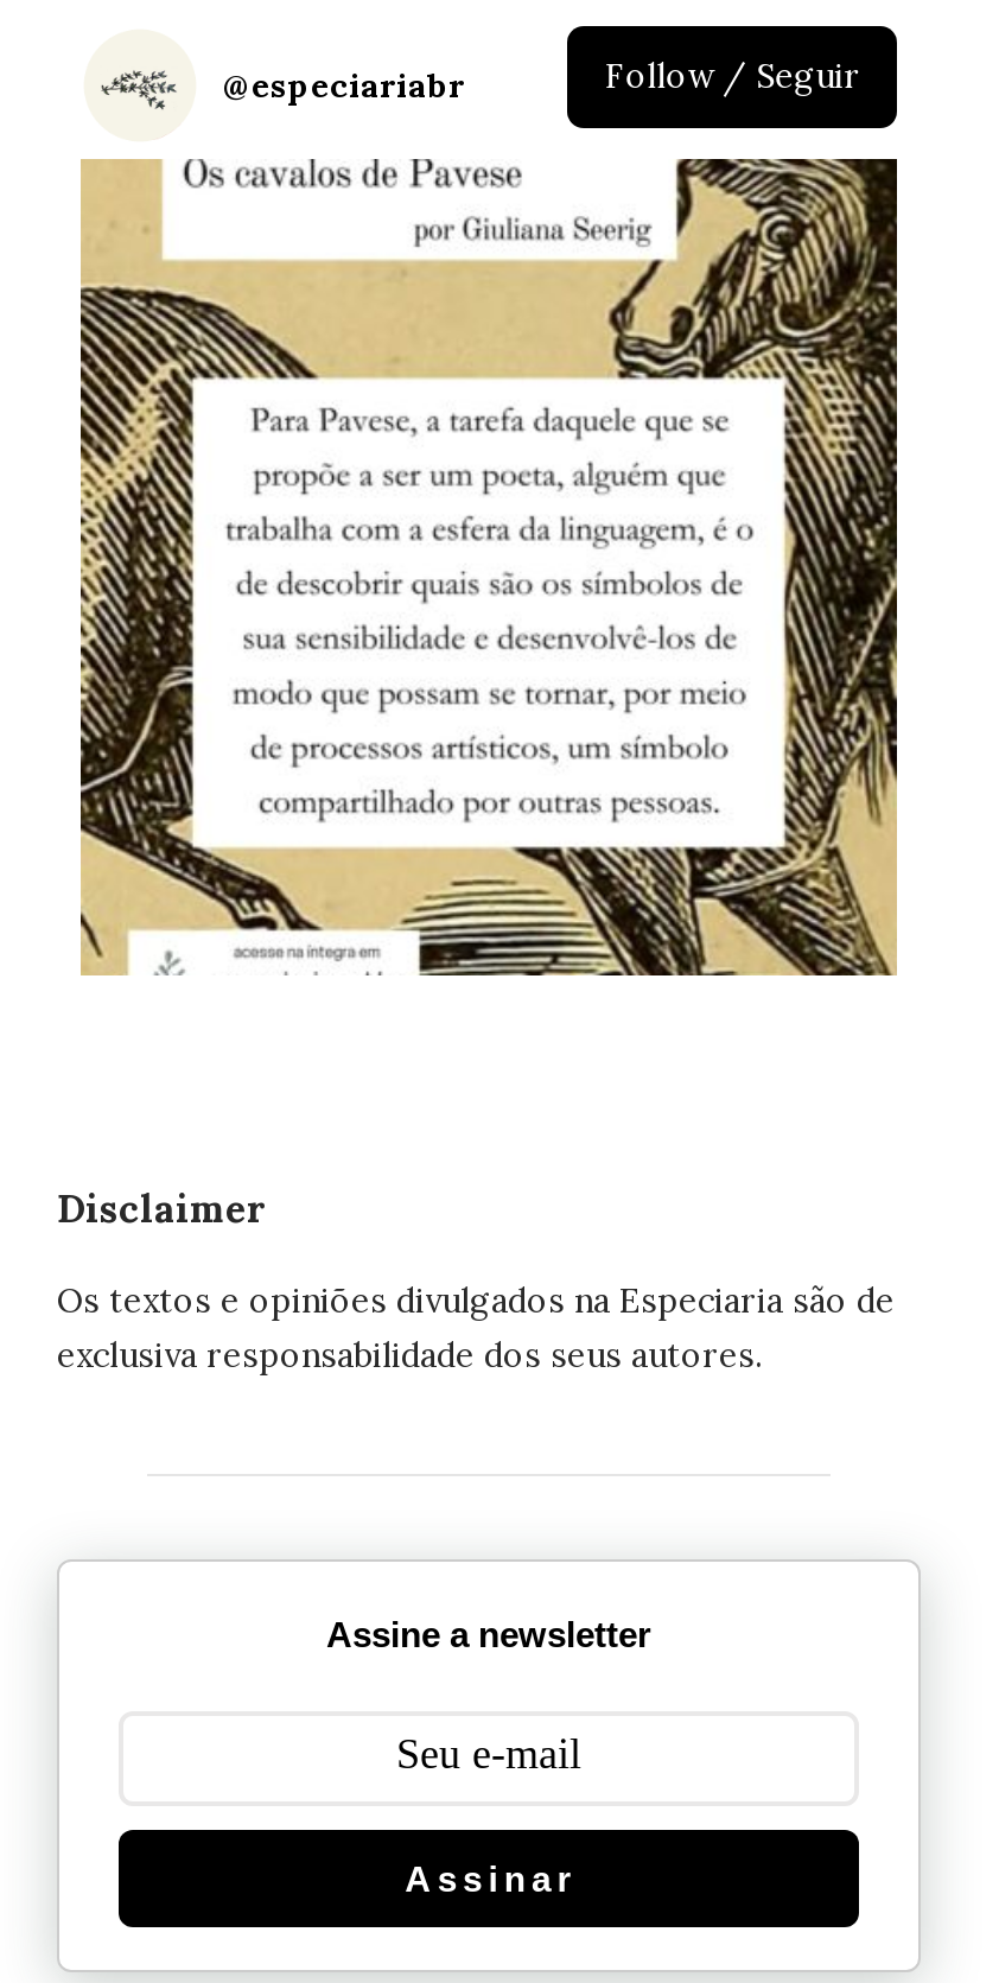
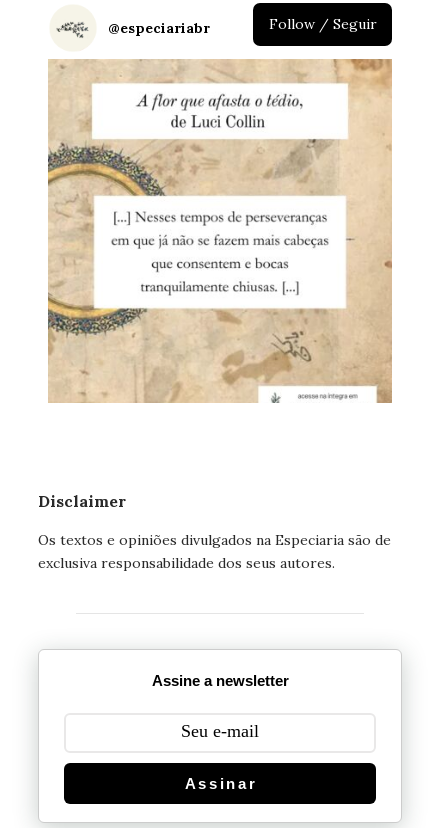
[78,157,899,978] [image] -> [48,58,392,404] [image]

